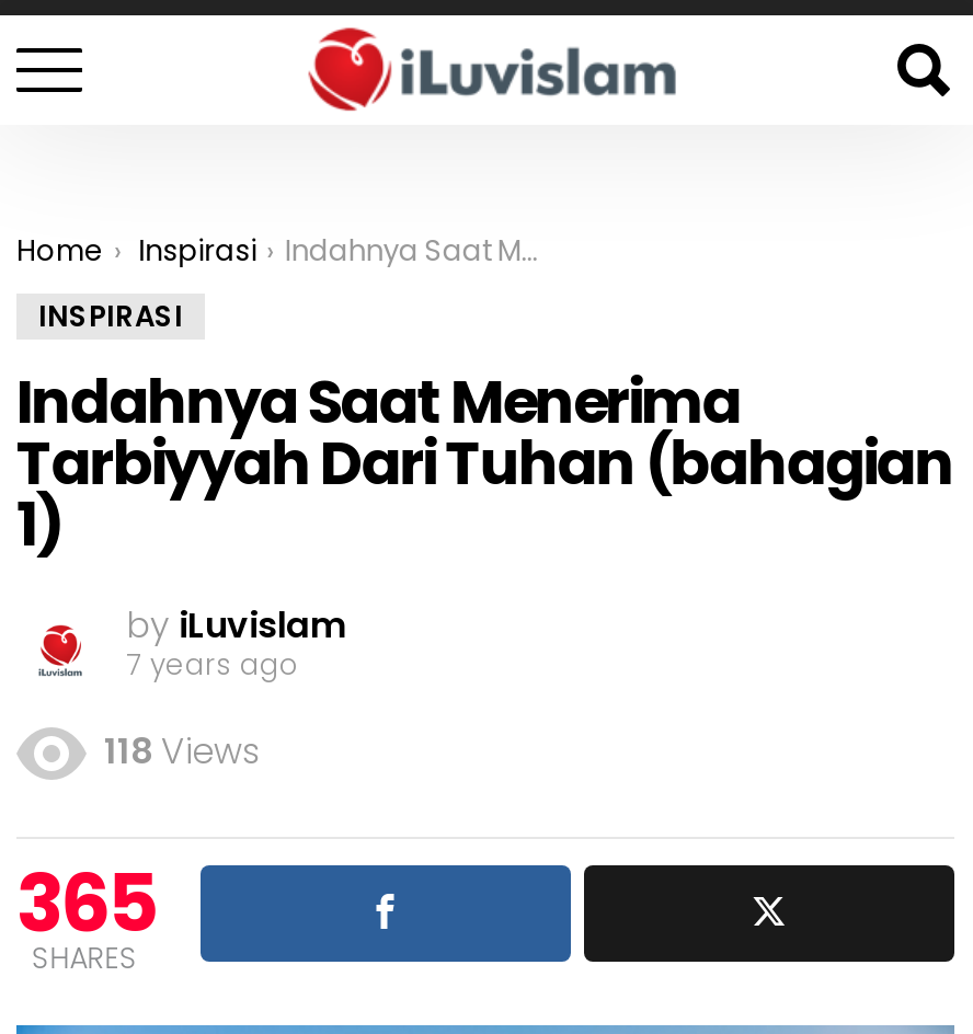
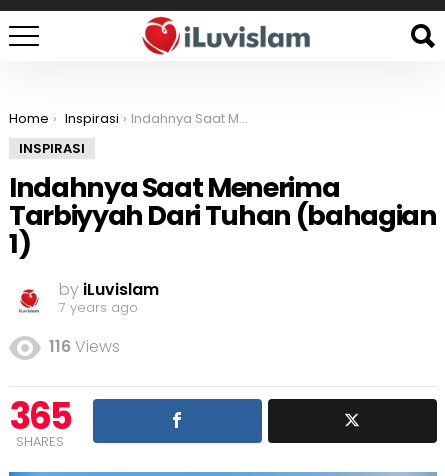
[104,726,260,776] 118 Views -> [49,335,120,358] 116 Views

